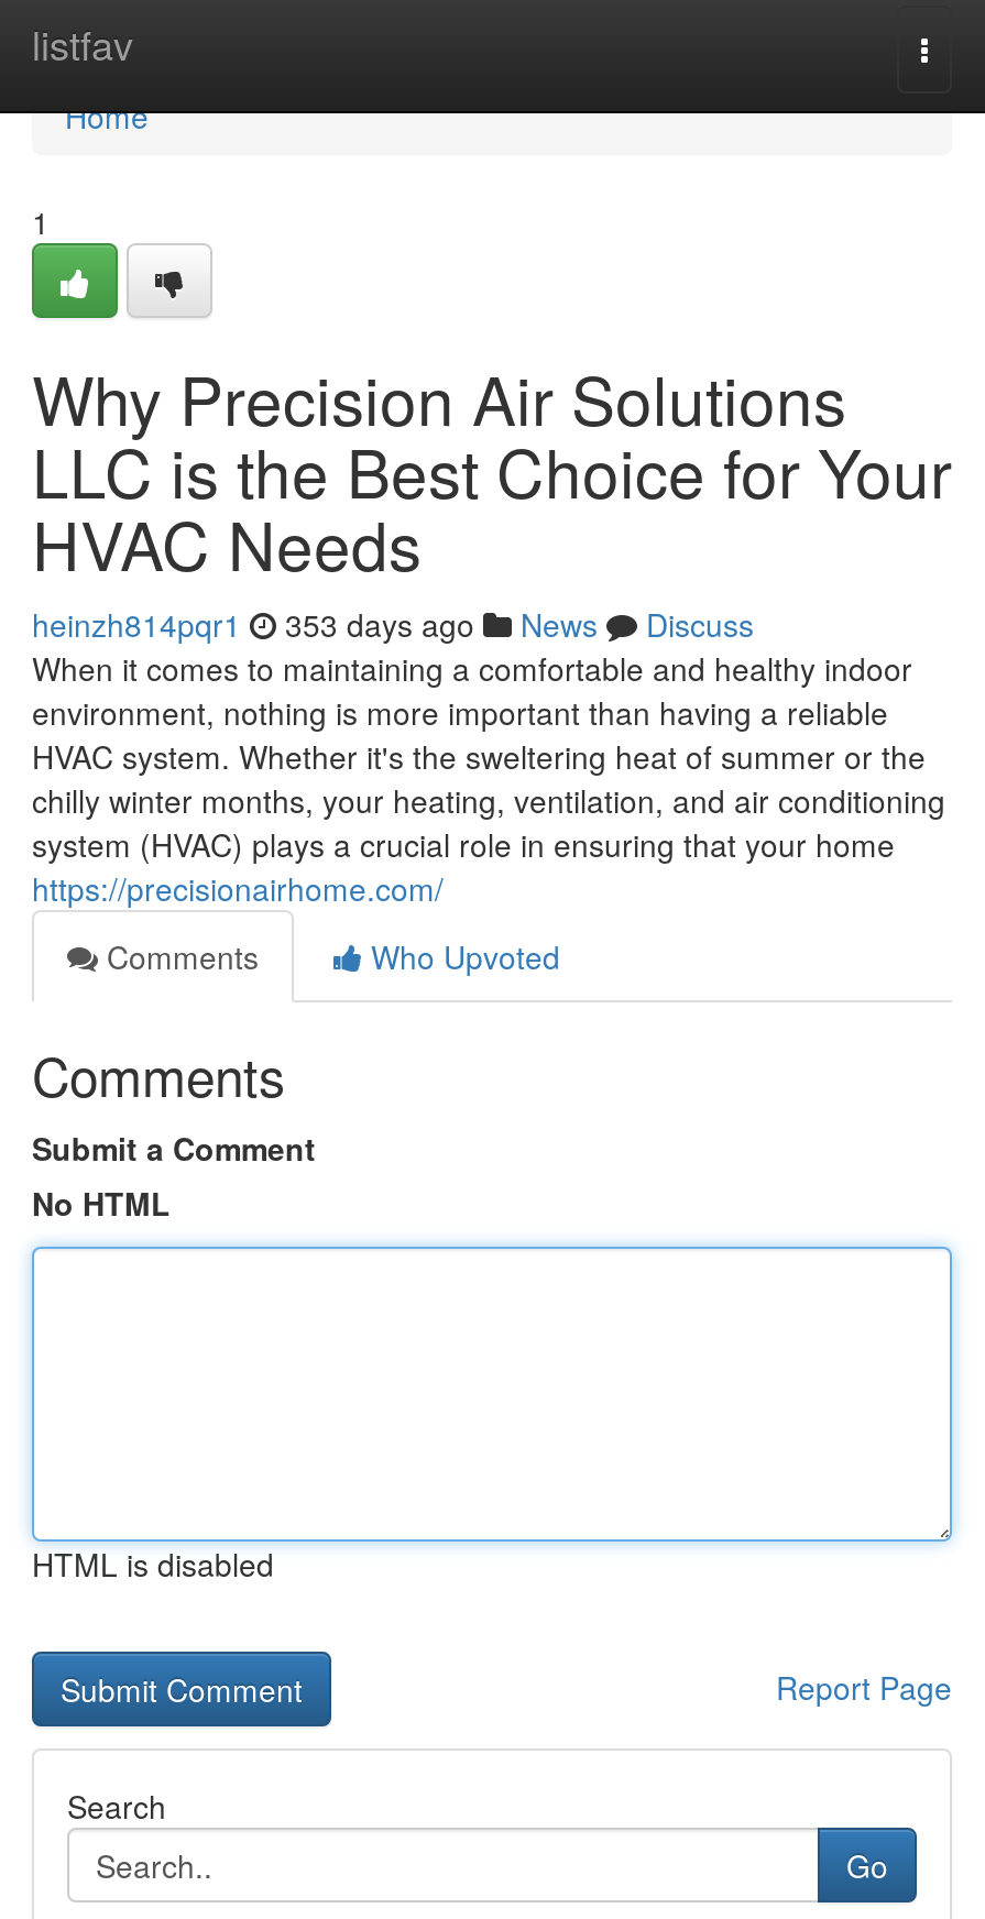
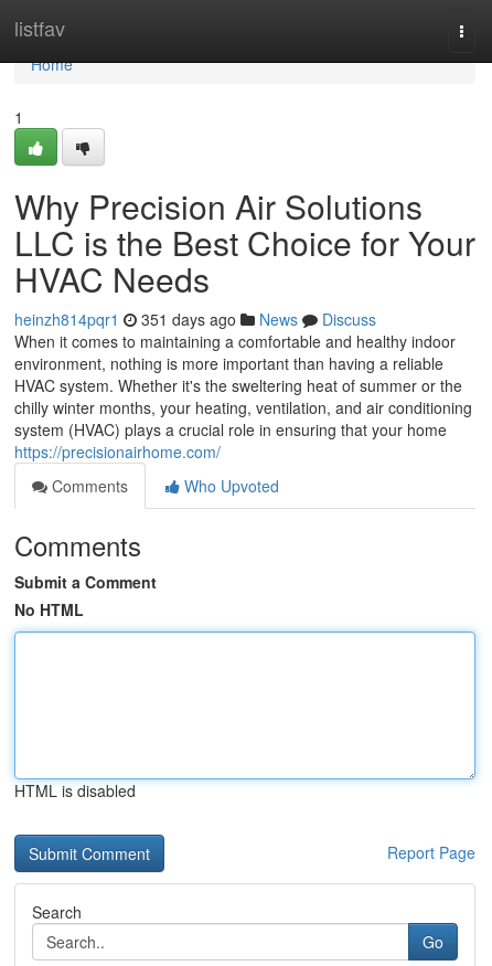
[32,602,754,646] heinzh814pqr1 353 days ago News Discuss -> [14,308,376,330] heinzh814pqr1 351 days ago News Discuss

